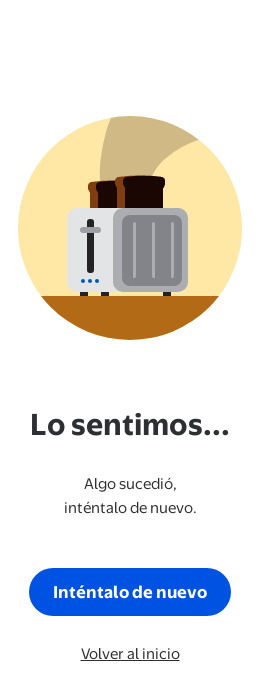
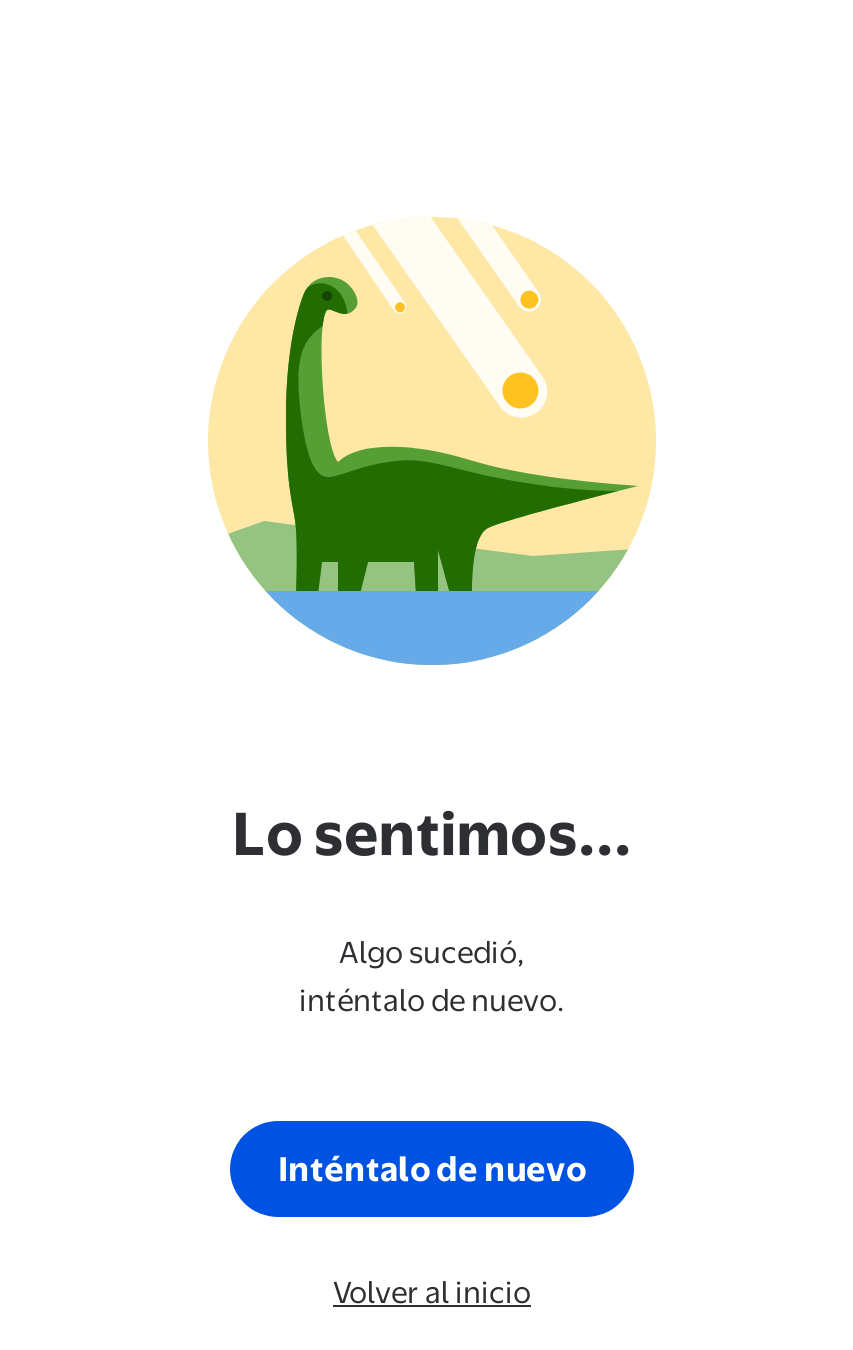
[29,116,229,341] [image] -> [228,219,636,667] [image]

